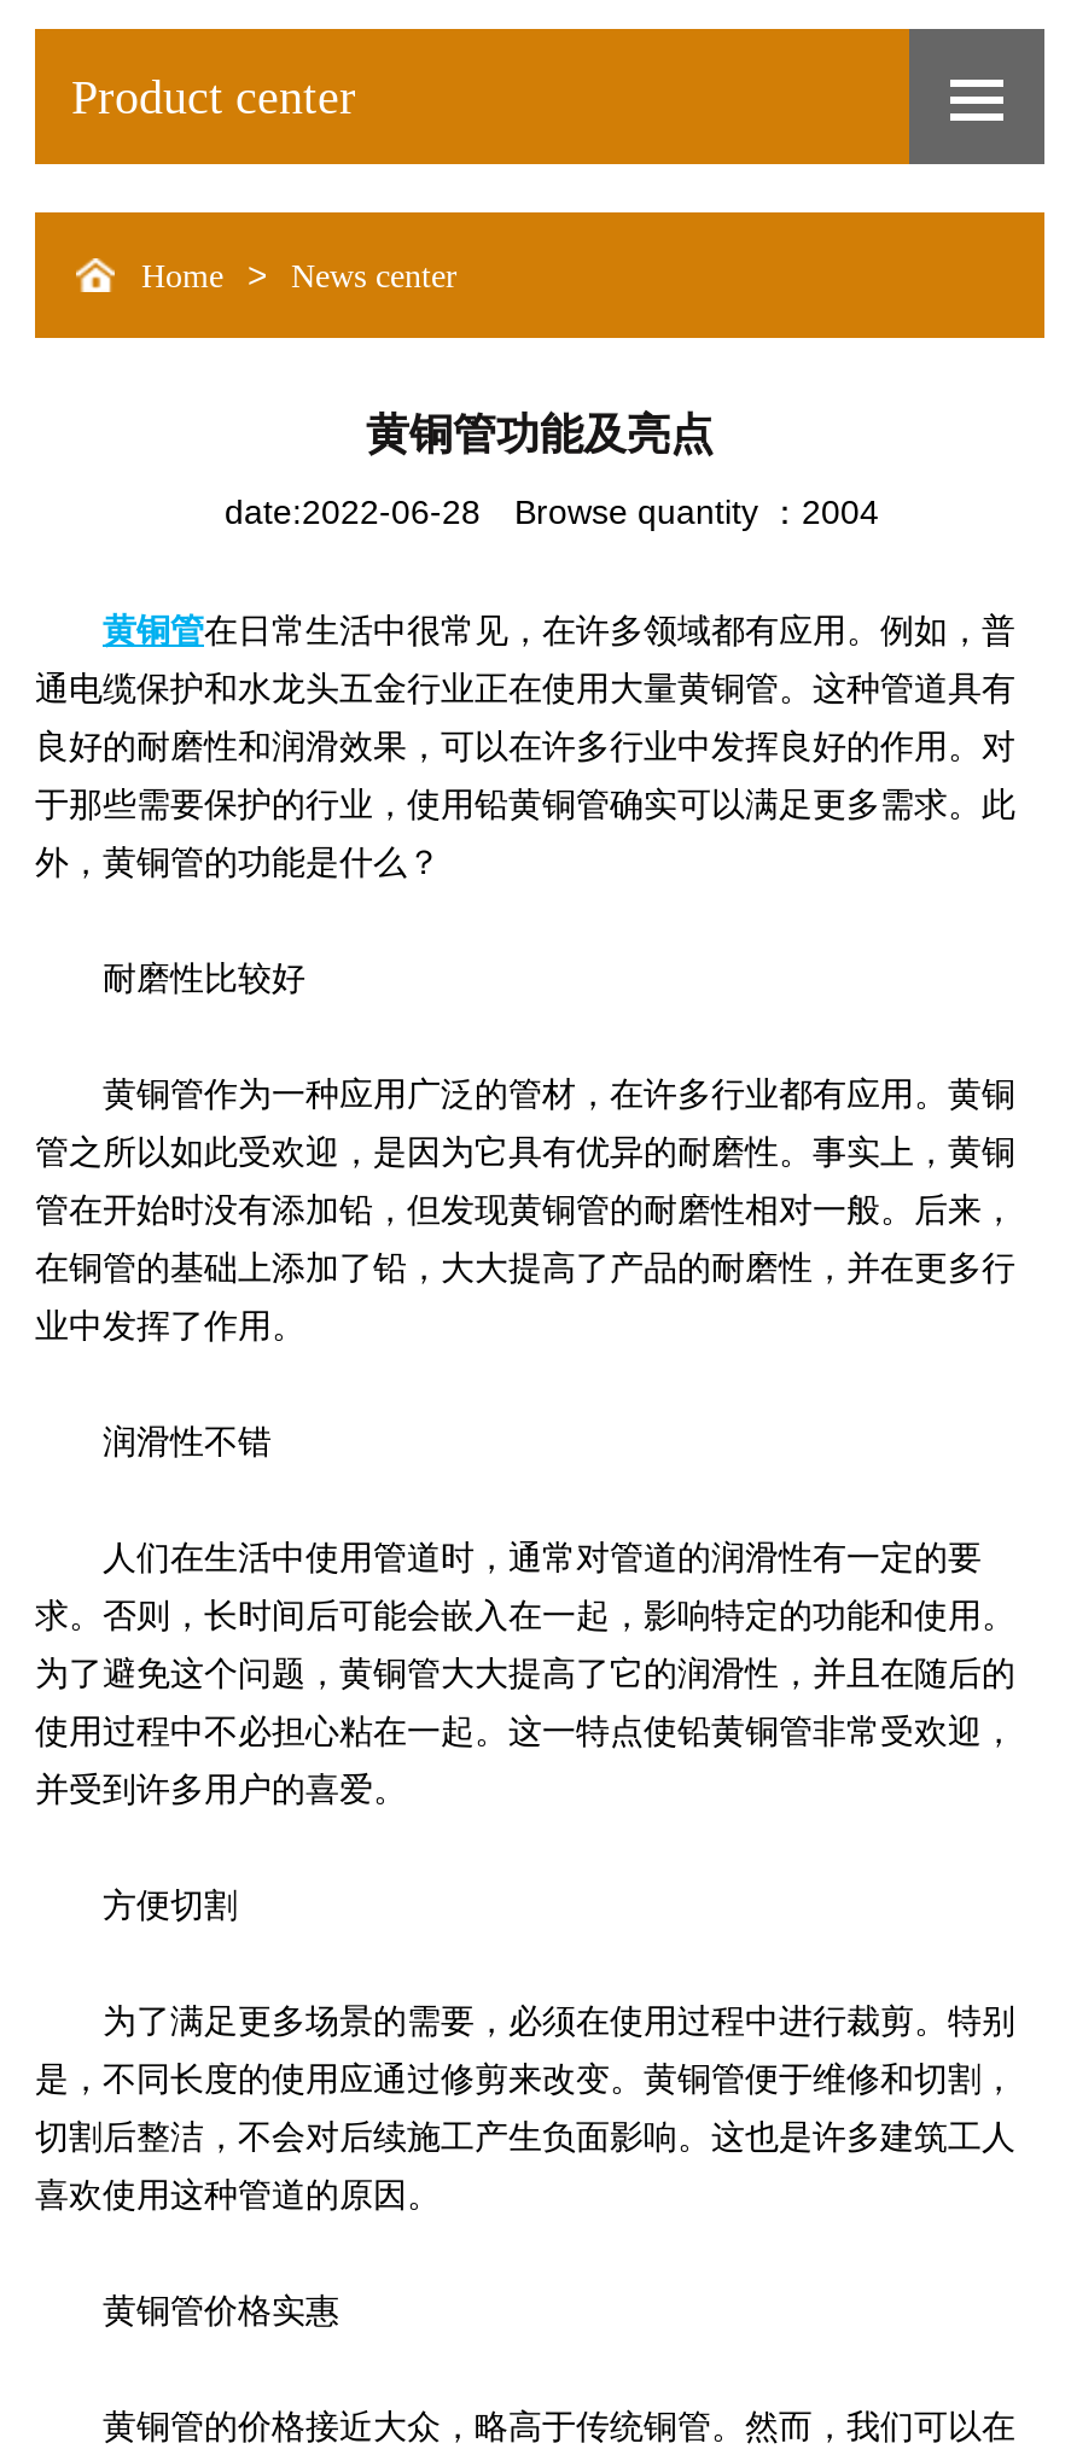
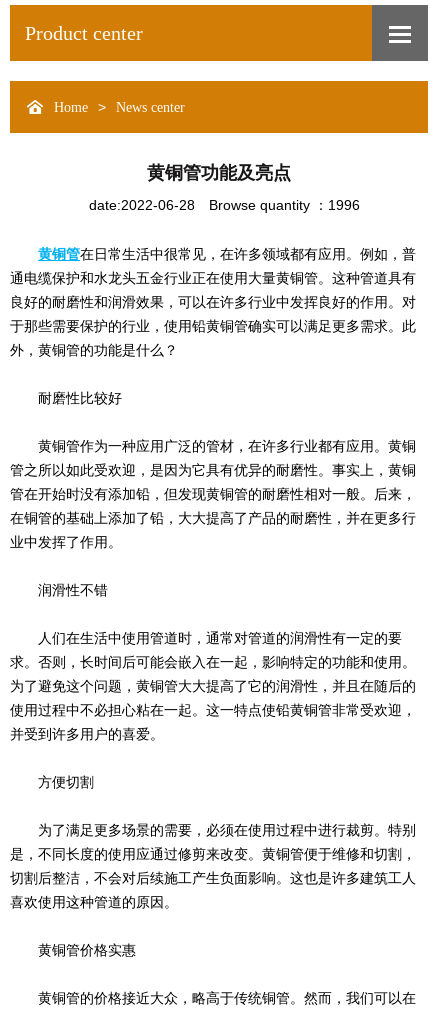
[514,492,879,530] Browse quantity ：2004 -> [208,197,359,213] Browse quantity ：1996

